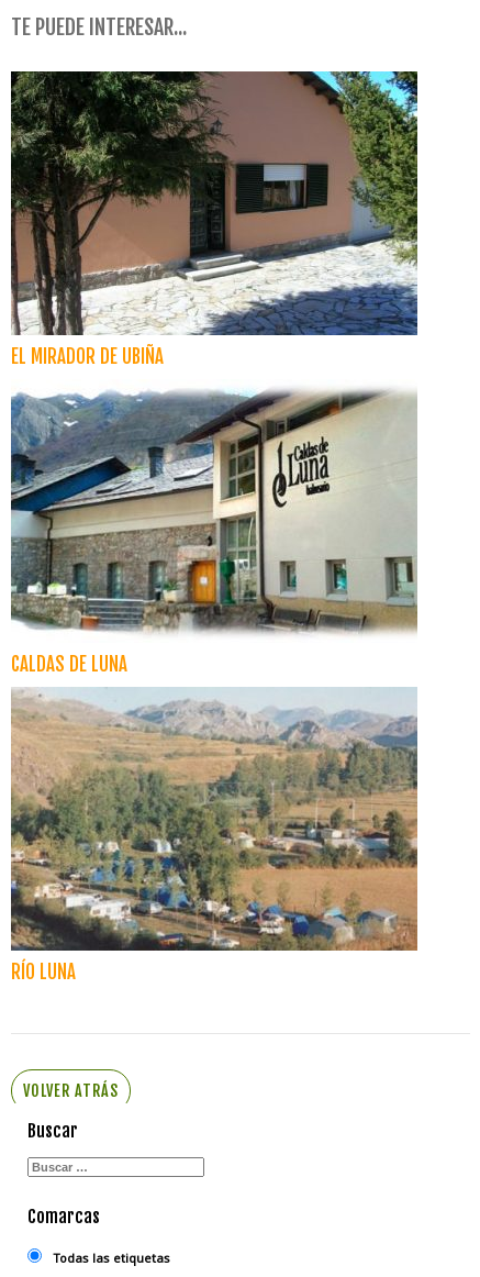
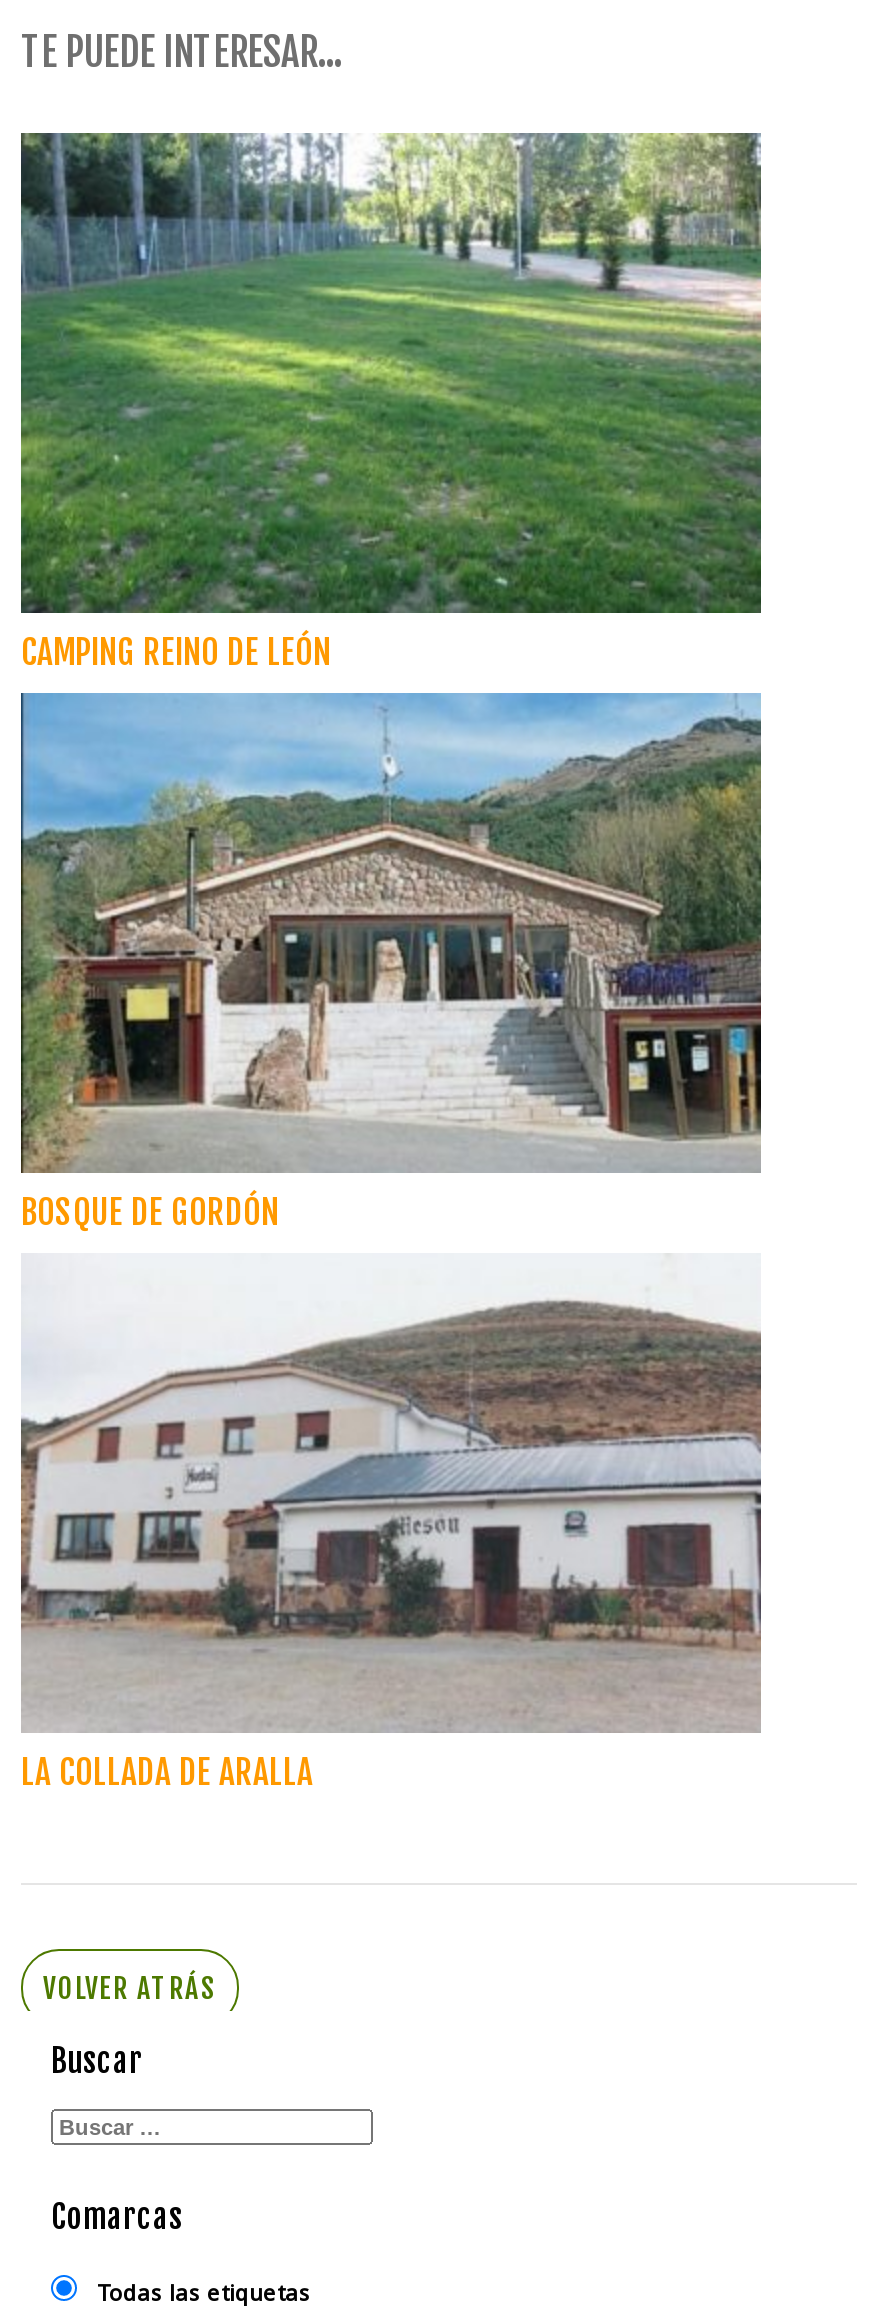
[10,70,418,368] [image] | EL MIRADOR DE UBIÑA -> [19,131,763,672] [image] | CAMPING REINO DE LEÓN
[10,379,417,676] [image] | CALDAS DE LUNA -> [19,691,763,1232] [image] | BOSQUE DE GORDÓN
[10,688,418,983] [image] | RÍO LUNA -> [19,1257,763,1792] [image] | LA COLLADA DE ARALLA

